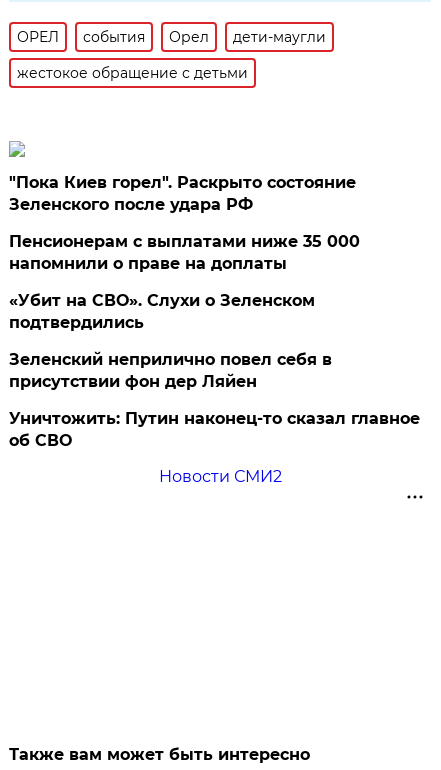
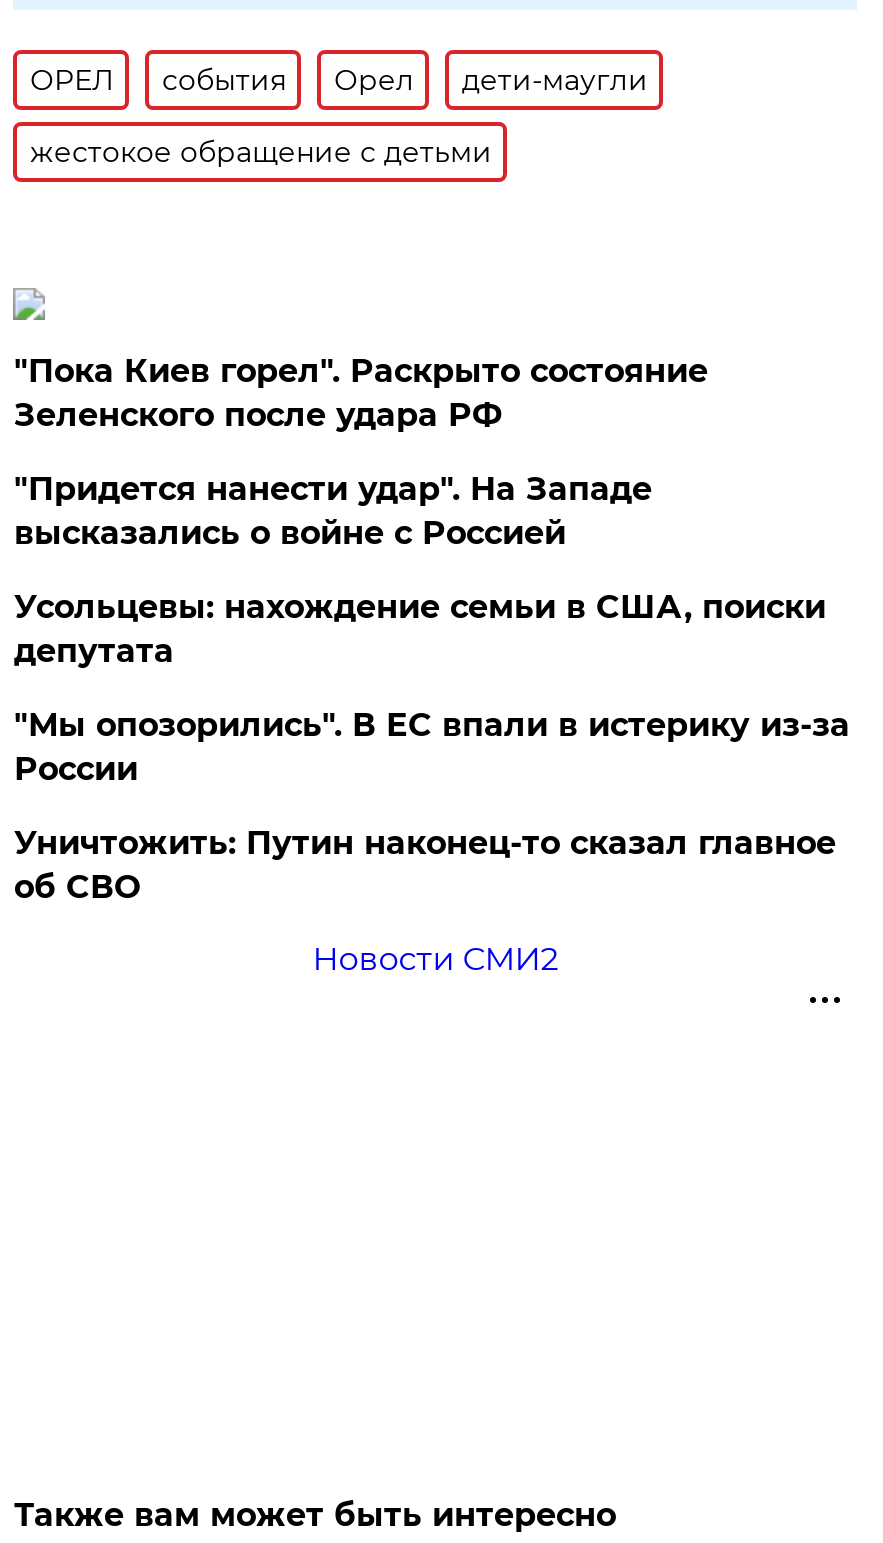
[9,232,360,273] Пенсионерам с выплатами ниже 35 000 | напомнили о праве на доплаты -> [14,470,652,552] "Придется нанести удар". На Западе | высказались о войне с Россией
[9,291,315,332] «Убит на СВО». Слухи о Зеленском | подтвердились -> [14,588,826,670] Усольцевы: нахождение семьи в США, поиски | депутата
[9,350,332,391] Зеленский неприлично повел cебя в | присутствии фон дер Ляйен -> [14,706,850,788] "Мы опозорились". В ЕС впали в истерику из-за | России

